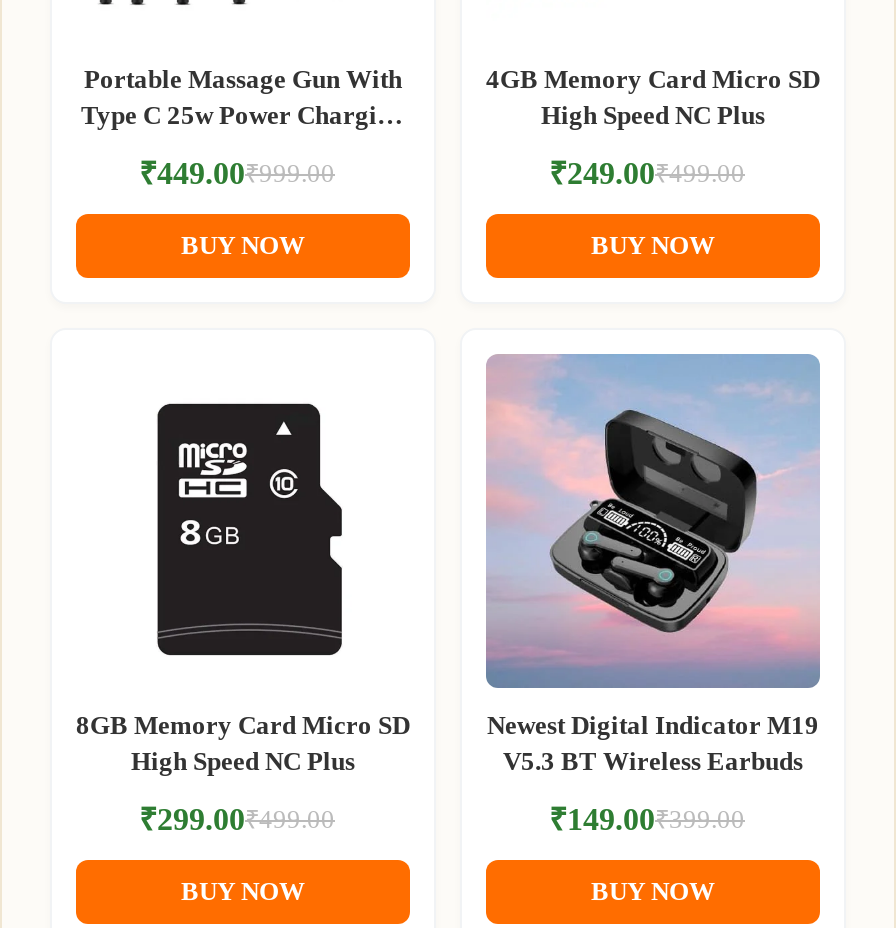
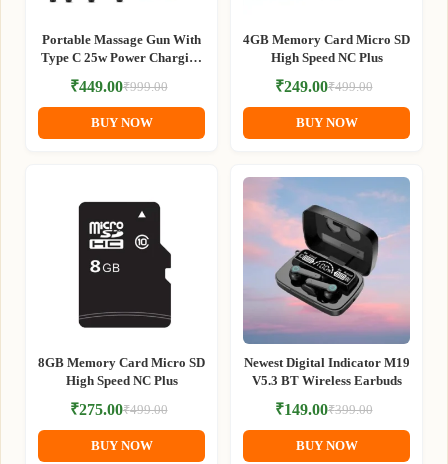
[139,803,245,837] ₹299.00 -> [69,401,122,418] ₹275.00

